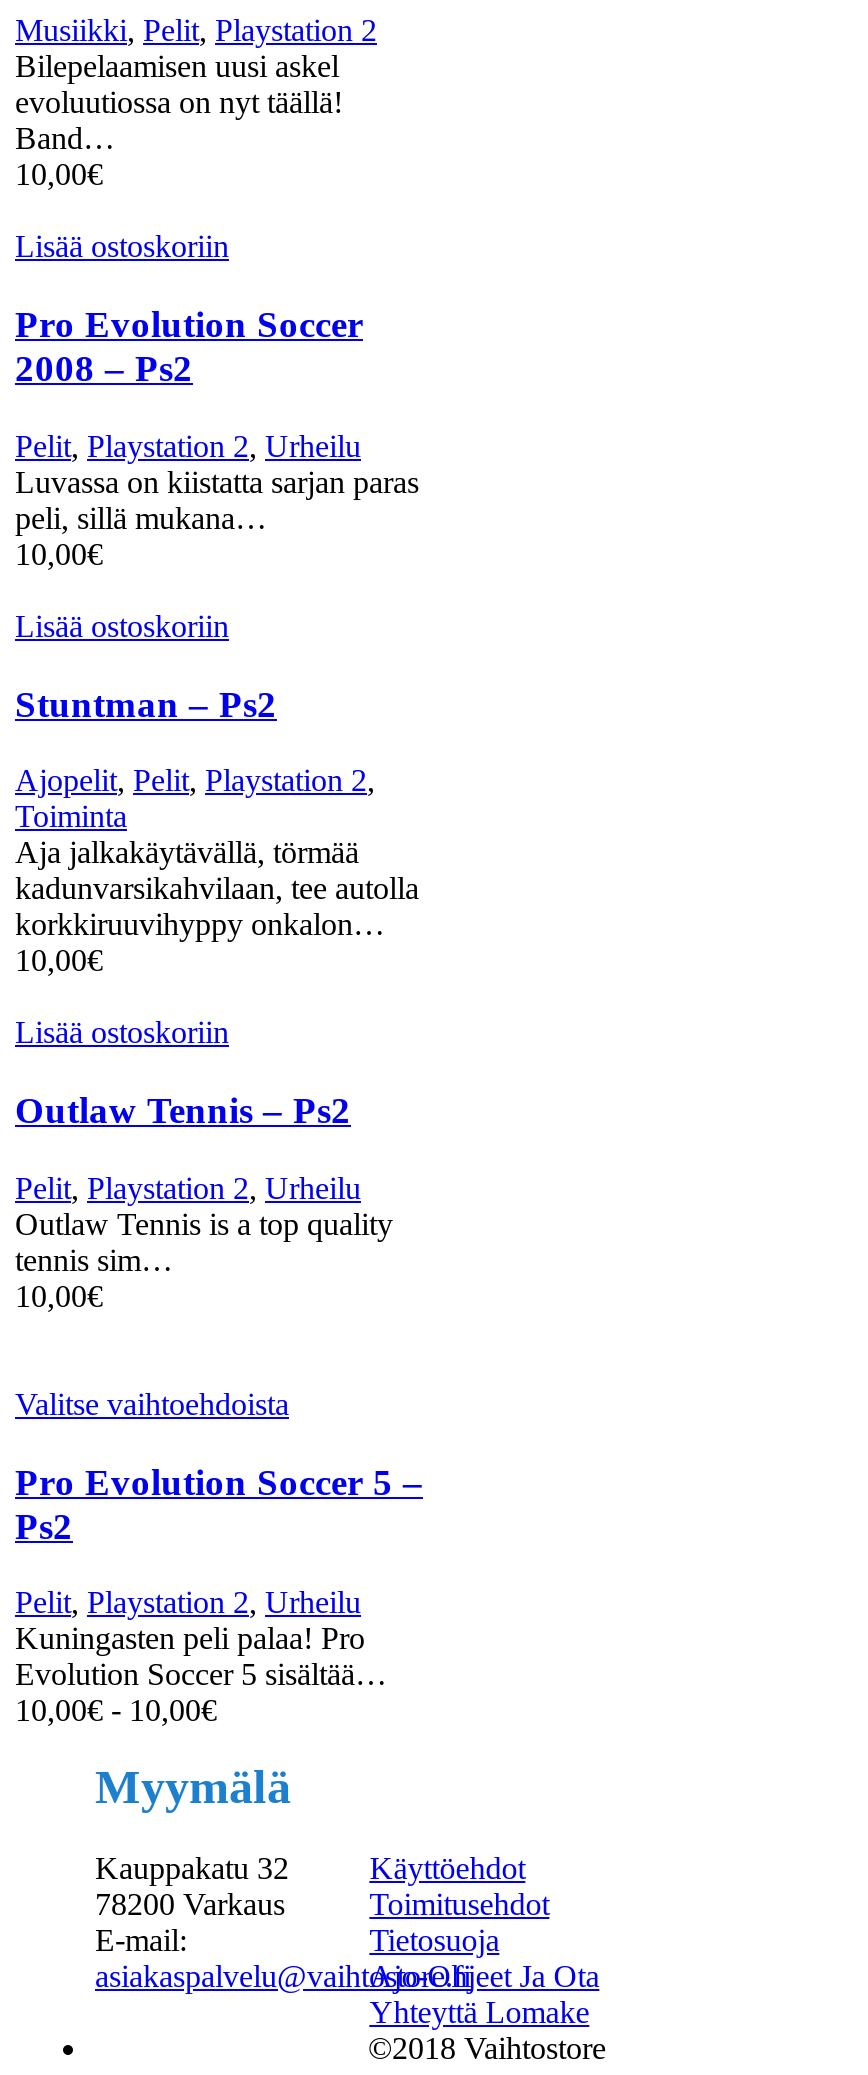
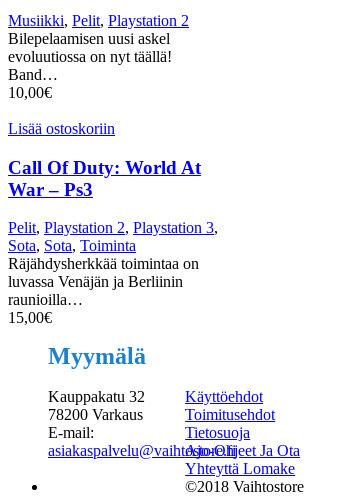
[15,303,423,1727] Pro Evolution Soccer | 2008 – Ps2 | Pelit, Playstation 2, Urheilu | Luvassa on kiistatta sarjan paras | peli, sillä mukana… | 10,00€ | Lisää ostoskoriin | Stuntman – Ps2 | Ajopelit, Pelit, Playstation 2, | Toiminta | Aja jalkakäytävällä, törmää | kadunvarsikahvilaan, tee autolla | korkkiruuvihyppy onkalon… | 10,00€ | Lisää ostoskoriin | Outlaw Tennis – Ps2 | Pelit, Playstation 2, Urheilu | Outlaw Tennis is a top quality | tennis sim… | 10,00€ | Valitse vaihtoehdoista | Pro Evolution Soccer 5 – | Ps2 | Pelit, Playstation 2, Urheilu | Kuningasten peli palaa! Pro | Evolution Soccer 5 sisältää… | 10,00€- 10,00€ -> [8,156,218,326] Call Of Duty: World At | War – Ps3 | Pelit, Playstation 2, Playstation 3, | Sota, Sota, Toiminta | Räjähdysherkkää toimintaa on | luvassa Venäjän ja Berliinin | raunioilla… | 15,00€

